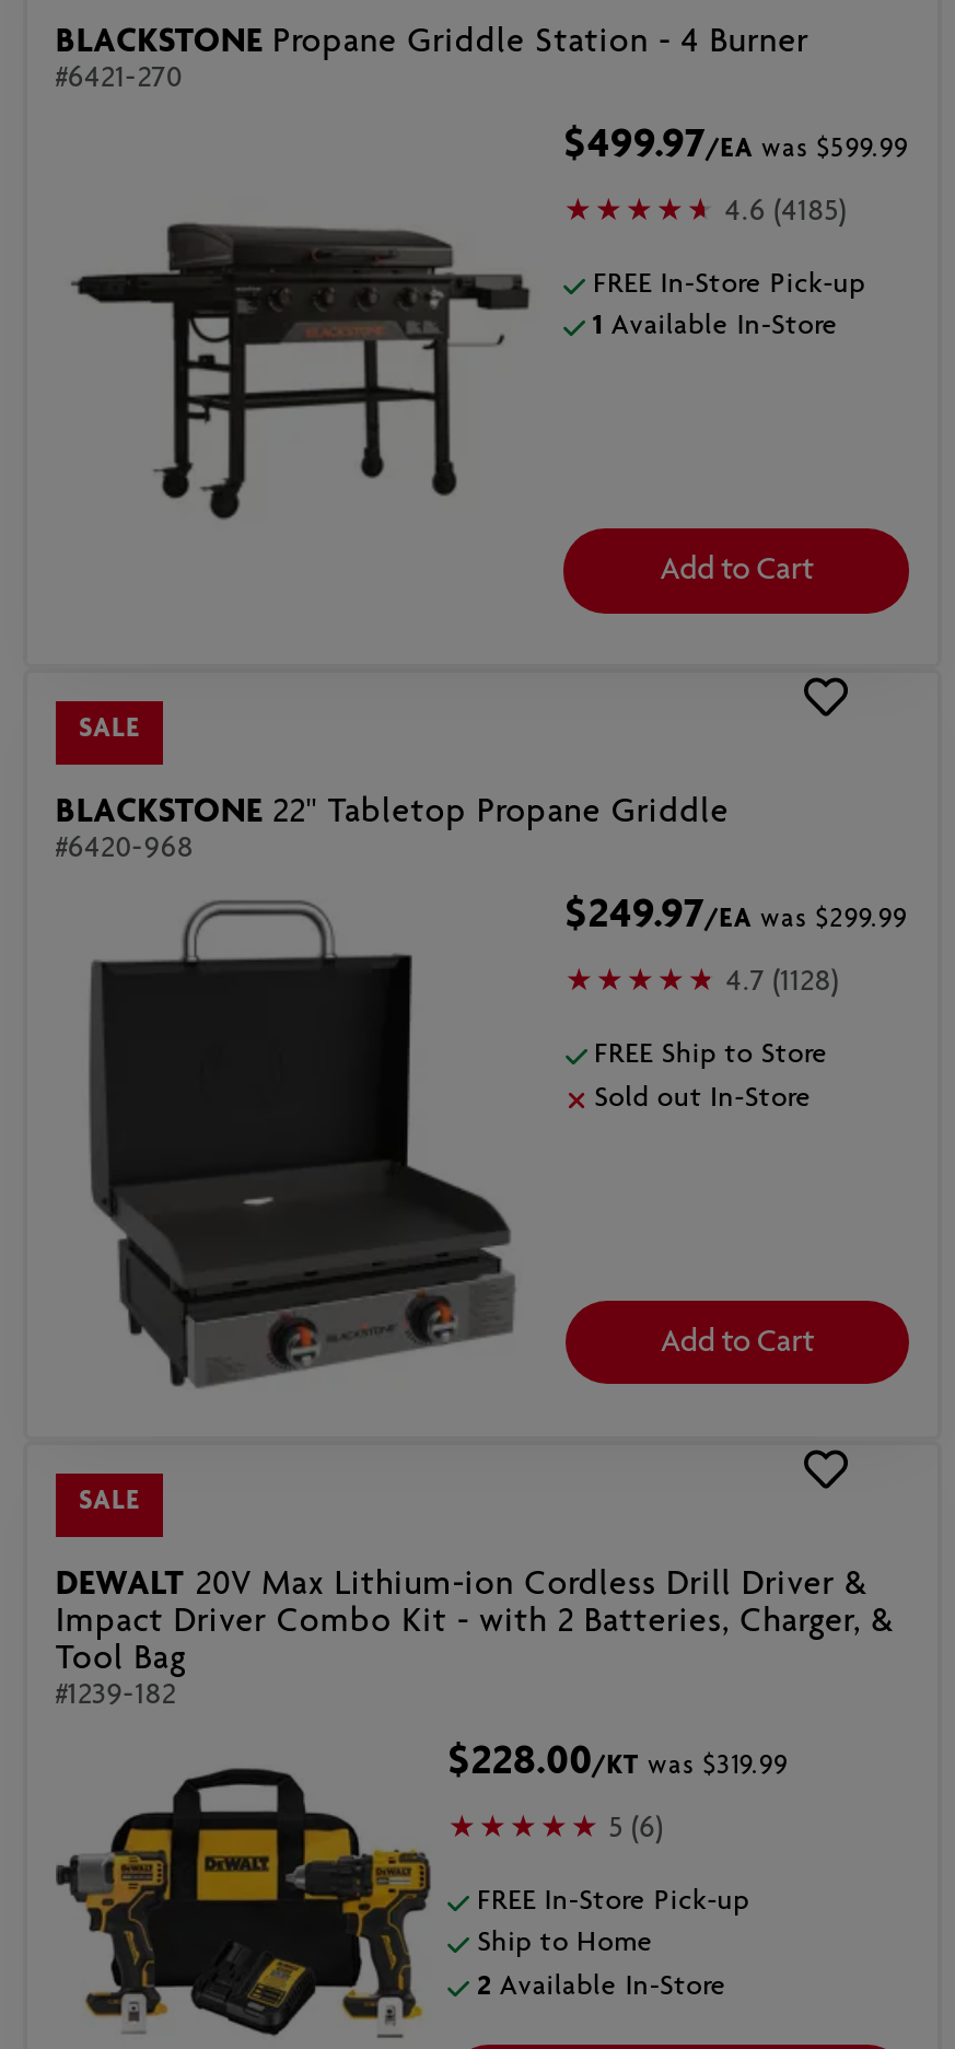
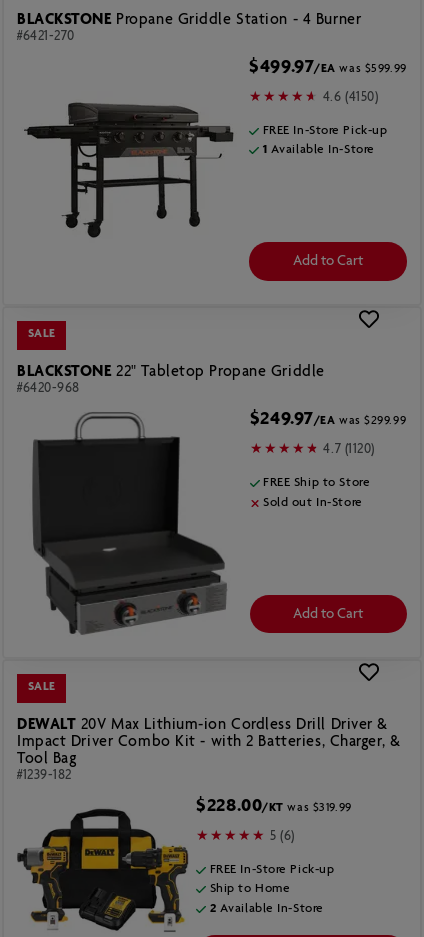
[717,194,847,231] 4.6 (4185) -> [319,89,378,106] 4.6 (4150)
[718,964,839,1002] 4.7 (1128) -> [320,441,375,458] 4.7 (1120)

